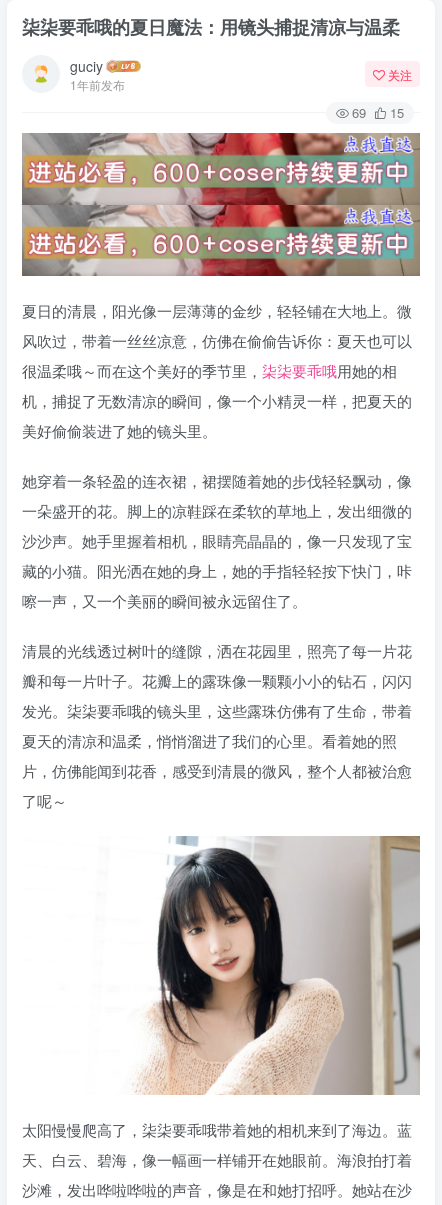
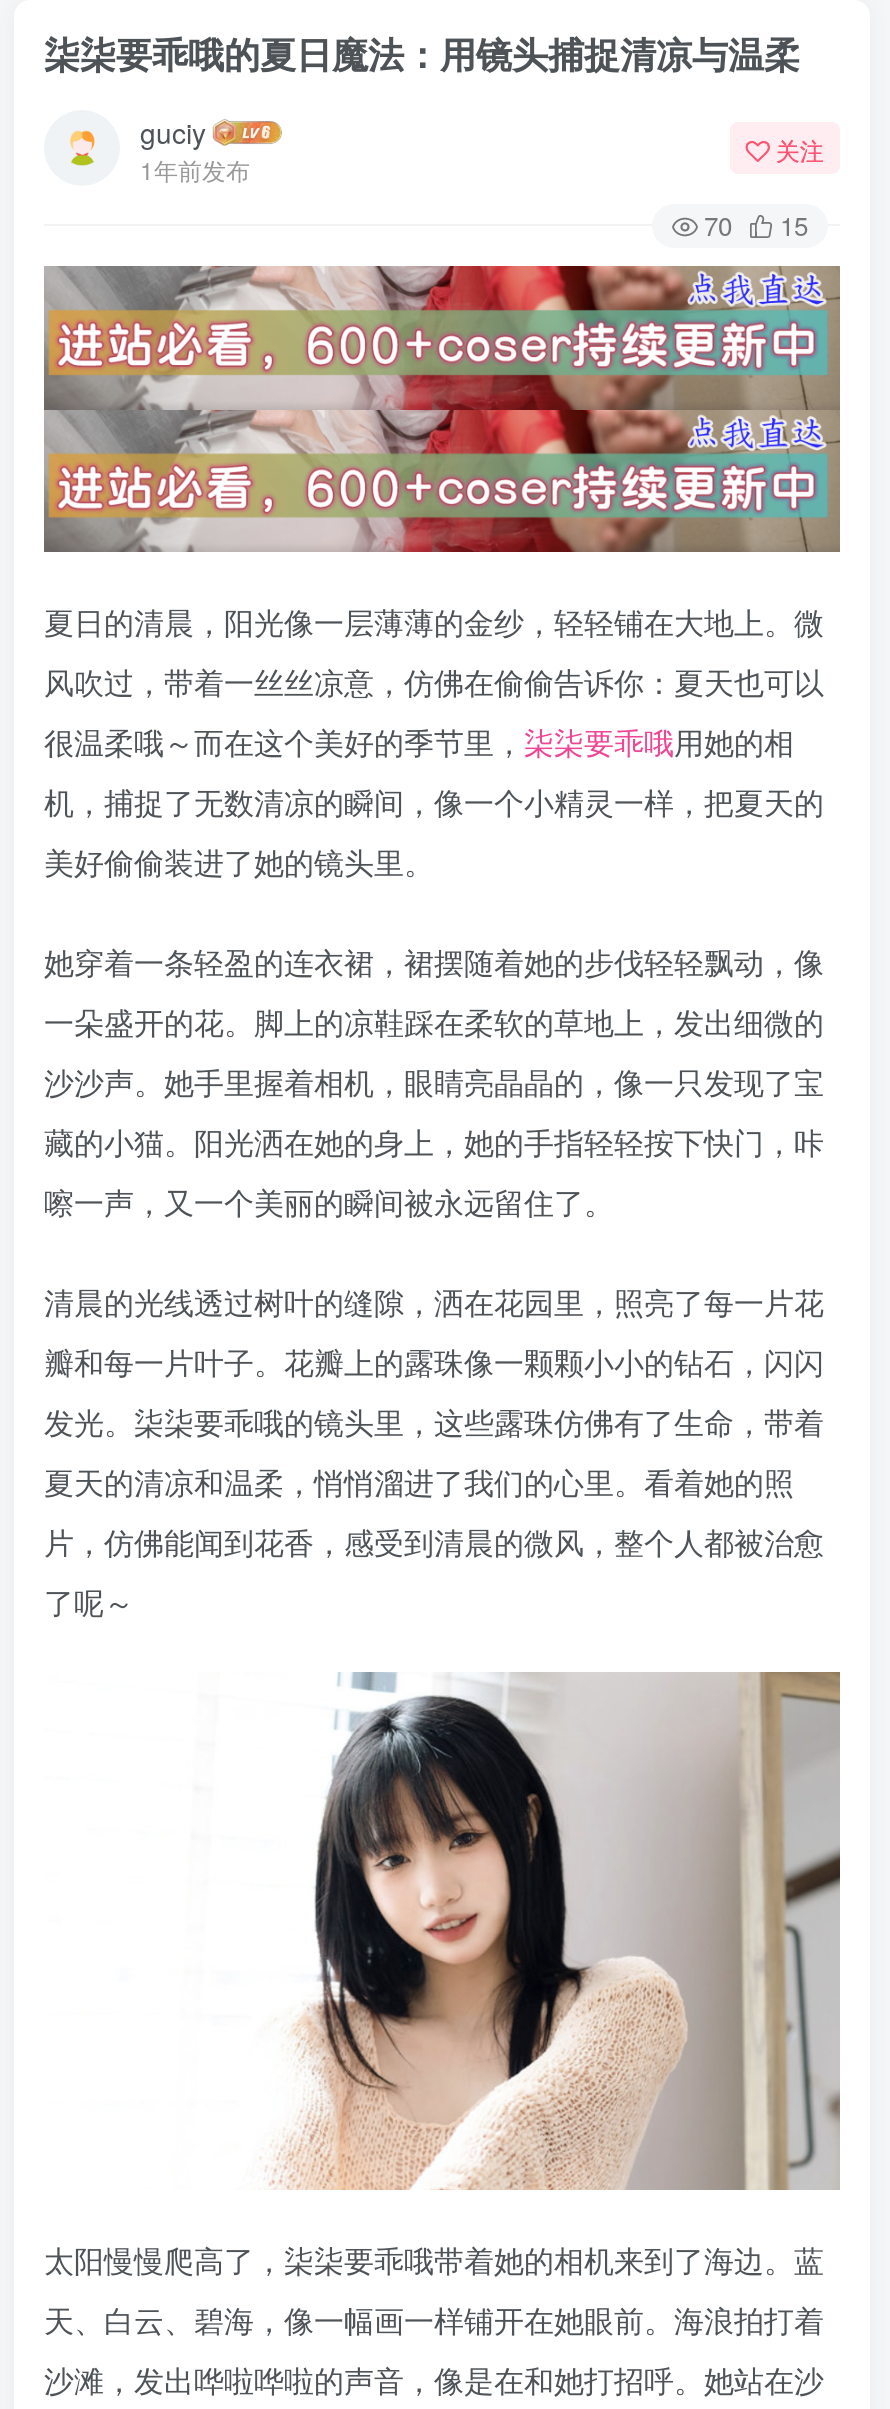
[352,103,404,122] 69 15 -> [704,206,808,244] 70 15

